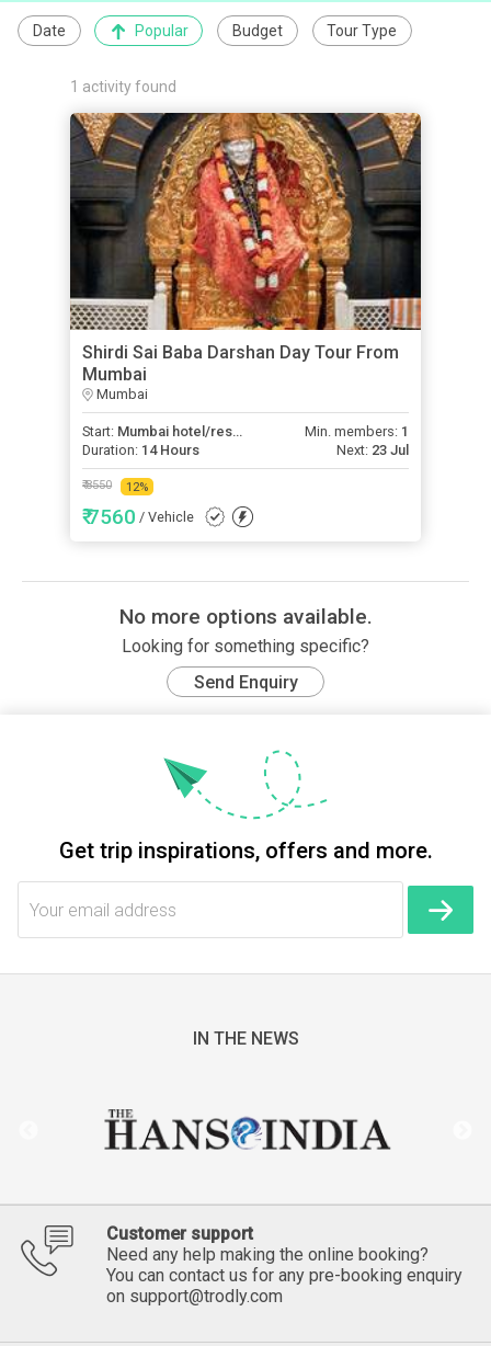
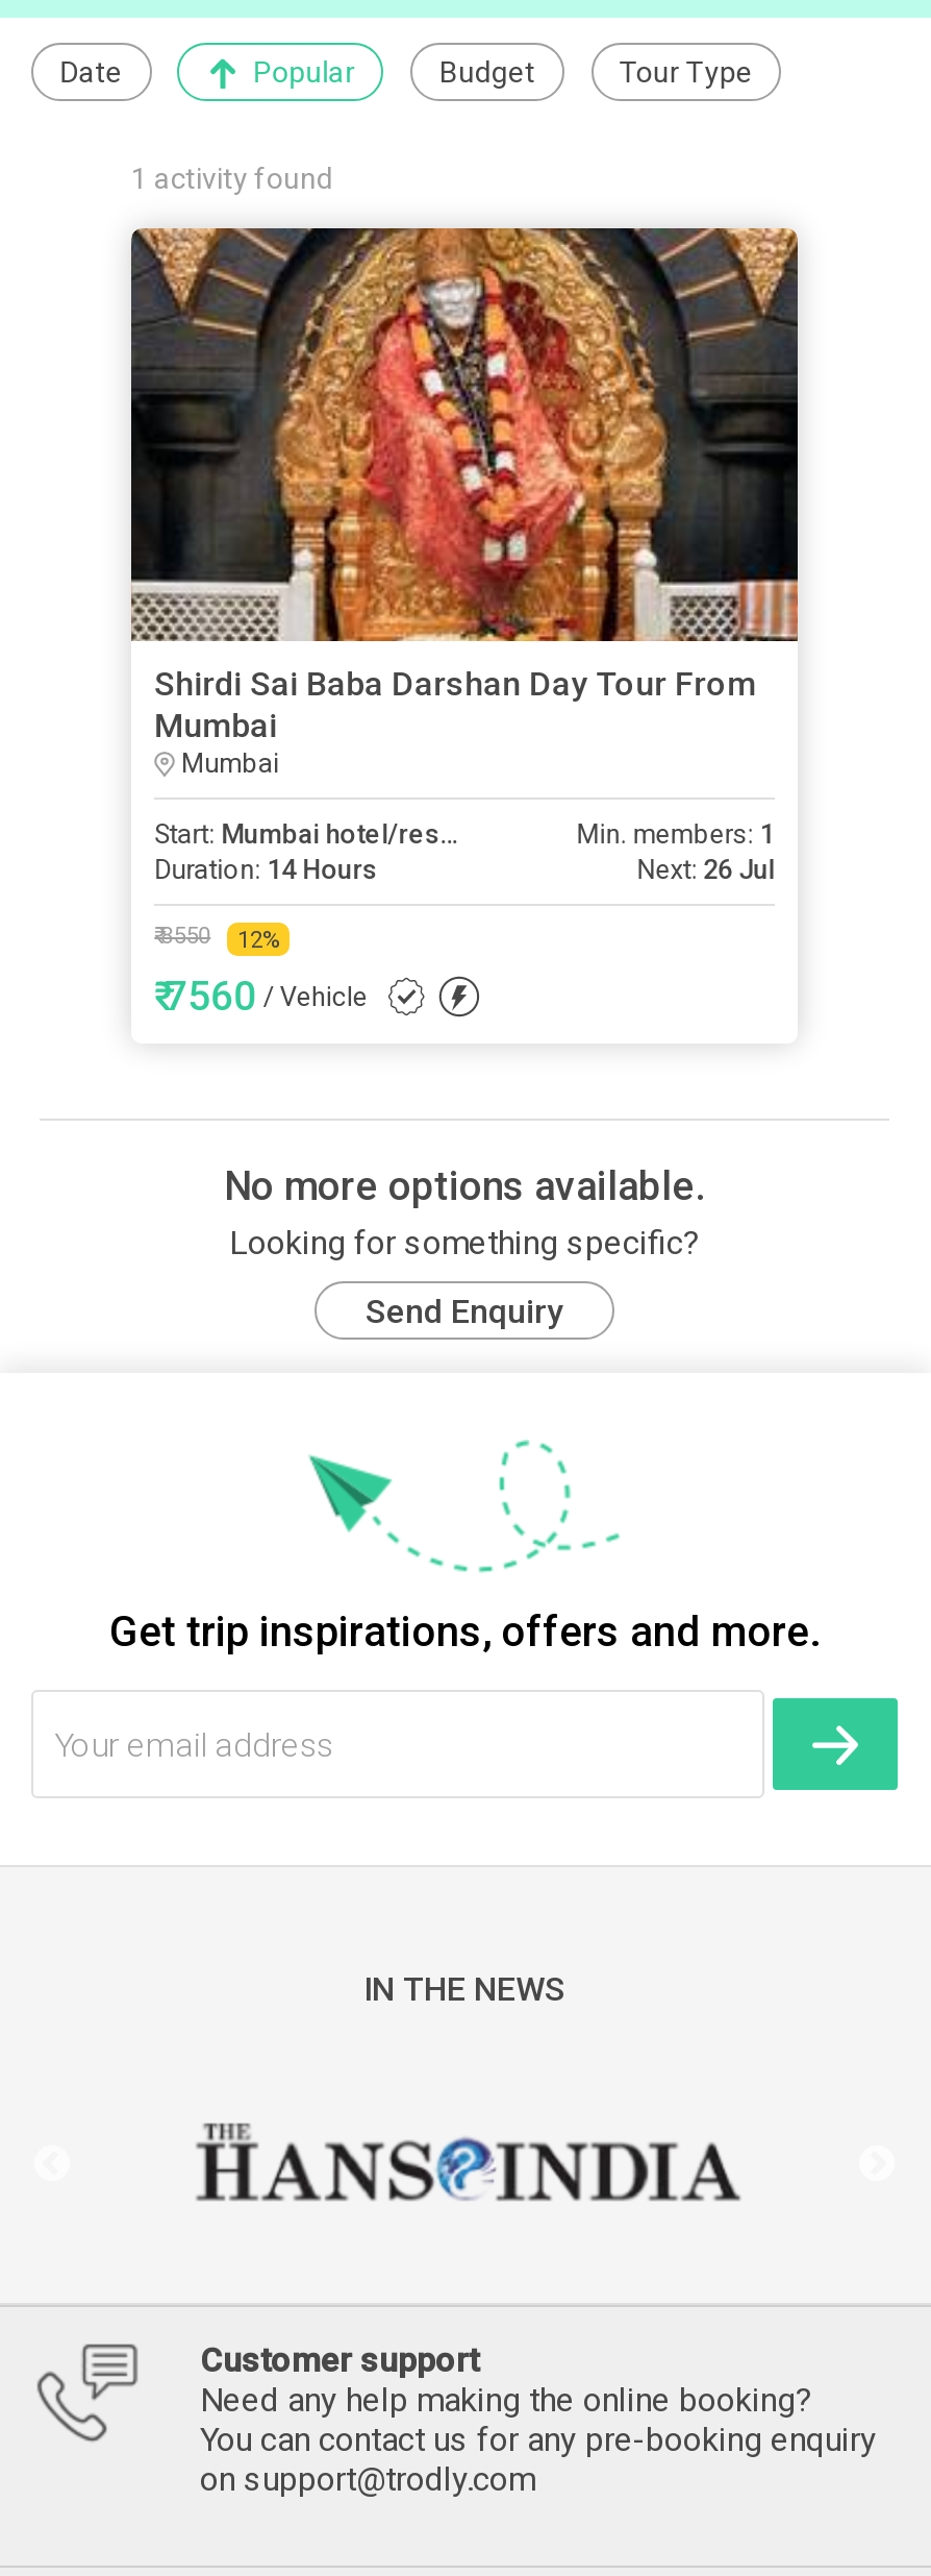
[336,442,409,458] Next: 23 Jul -> [637,854,774,885] Next: 26 Jul

